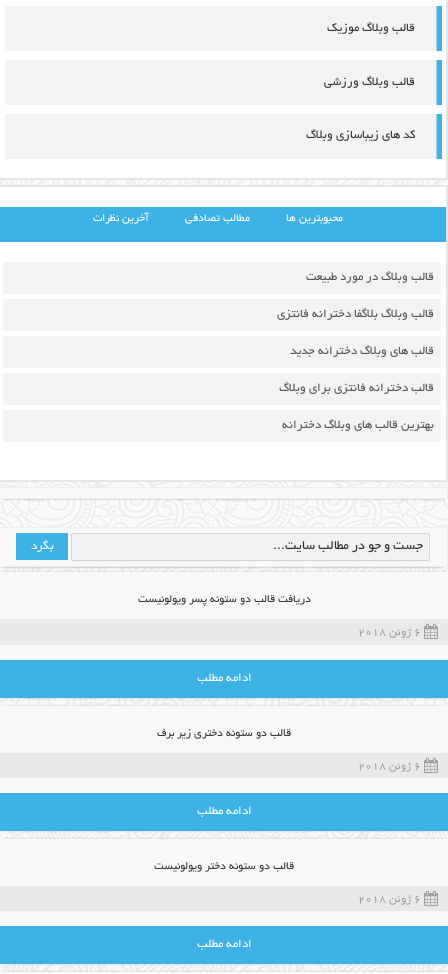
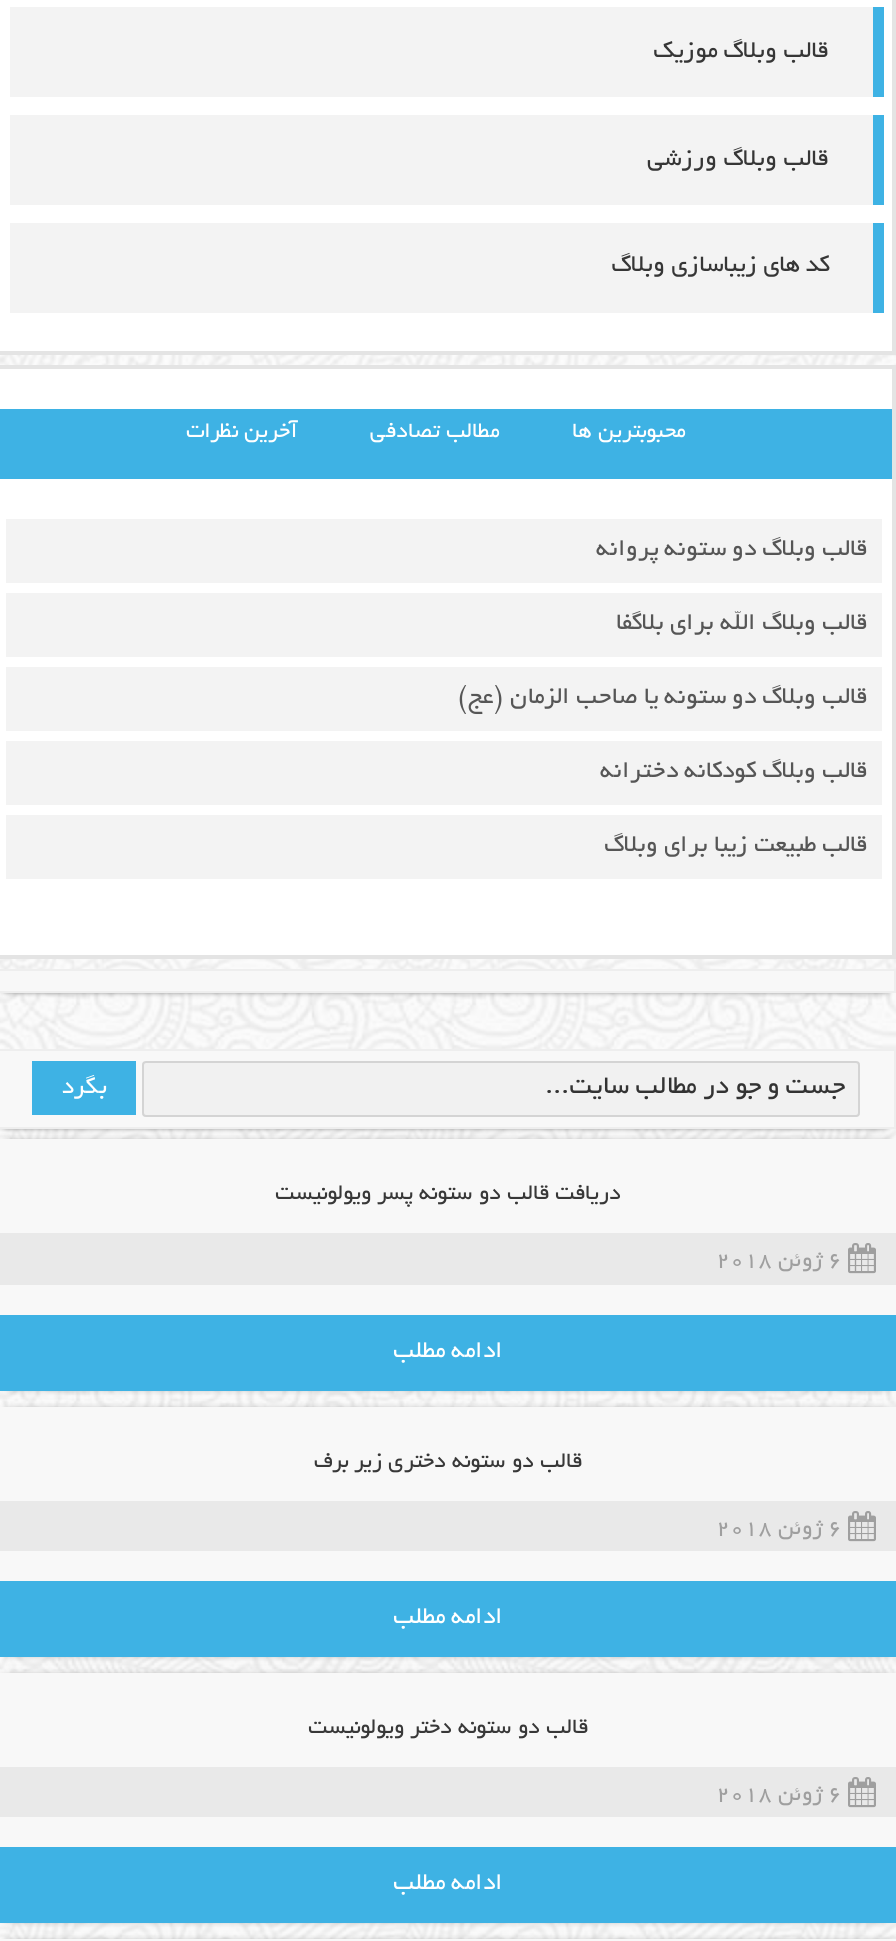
[306,271,434,284] قالب وبلاگ در مورد طبیعت -> [596,538,868,564] قالب وبلاگ دو ستونه پروانه
[277,308,434,321] قالب وبلاگ بلاگفا دخترانه فانتزی -> [616,612,868,638] قالب وبلاگ الله برای بلاگفا
[290,345,434,358] قالب های وبلاگ دخترانه جدید -> [458,686,868,712] قالب وبلاگ دو ستونه یا صاحب الزمان (عج)
[279,382,434,395] قالب دخترانه فانتزی برای وبلاگ -> [600,760,868,786] قالب وبلاگ کودکانه دخترانه
[282,419,434,432] بهترین قالب های وبلاگ دخترانه -> [604,834,868,860] قالب طبیعت زیبا برای وبلاگ

